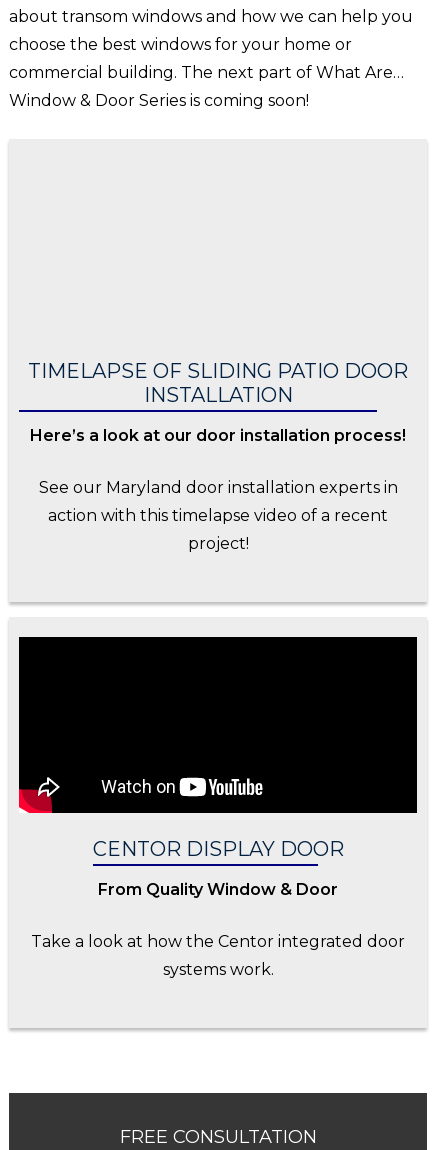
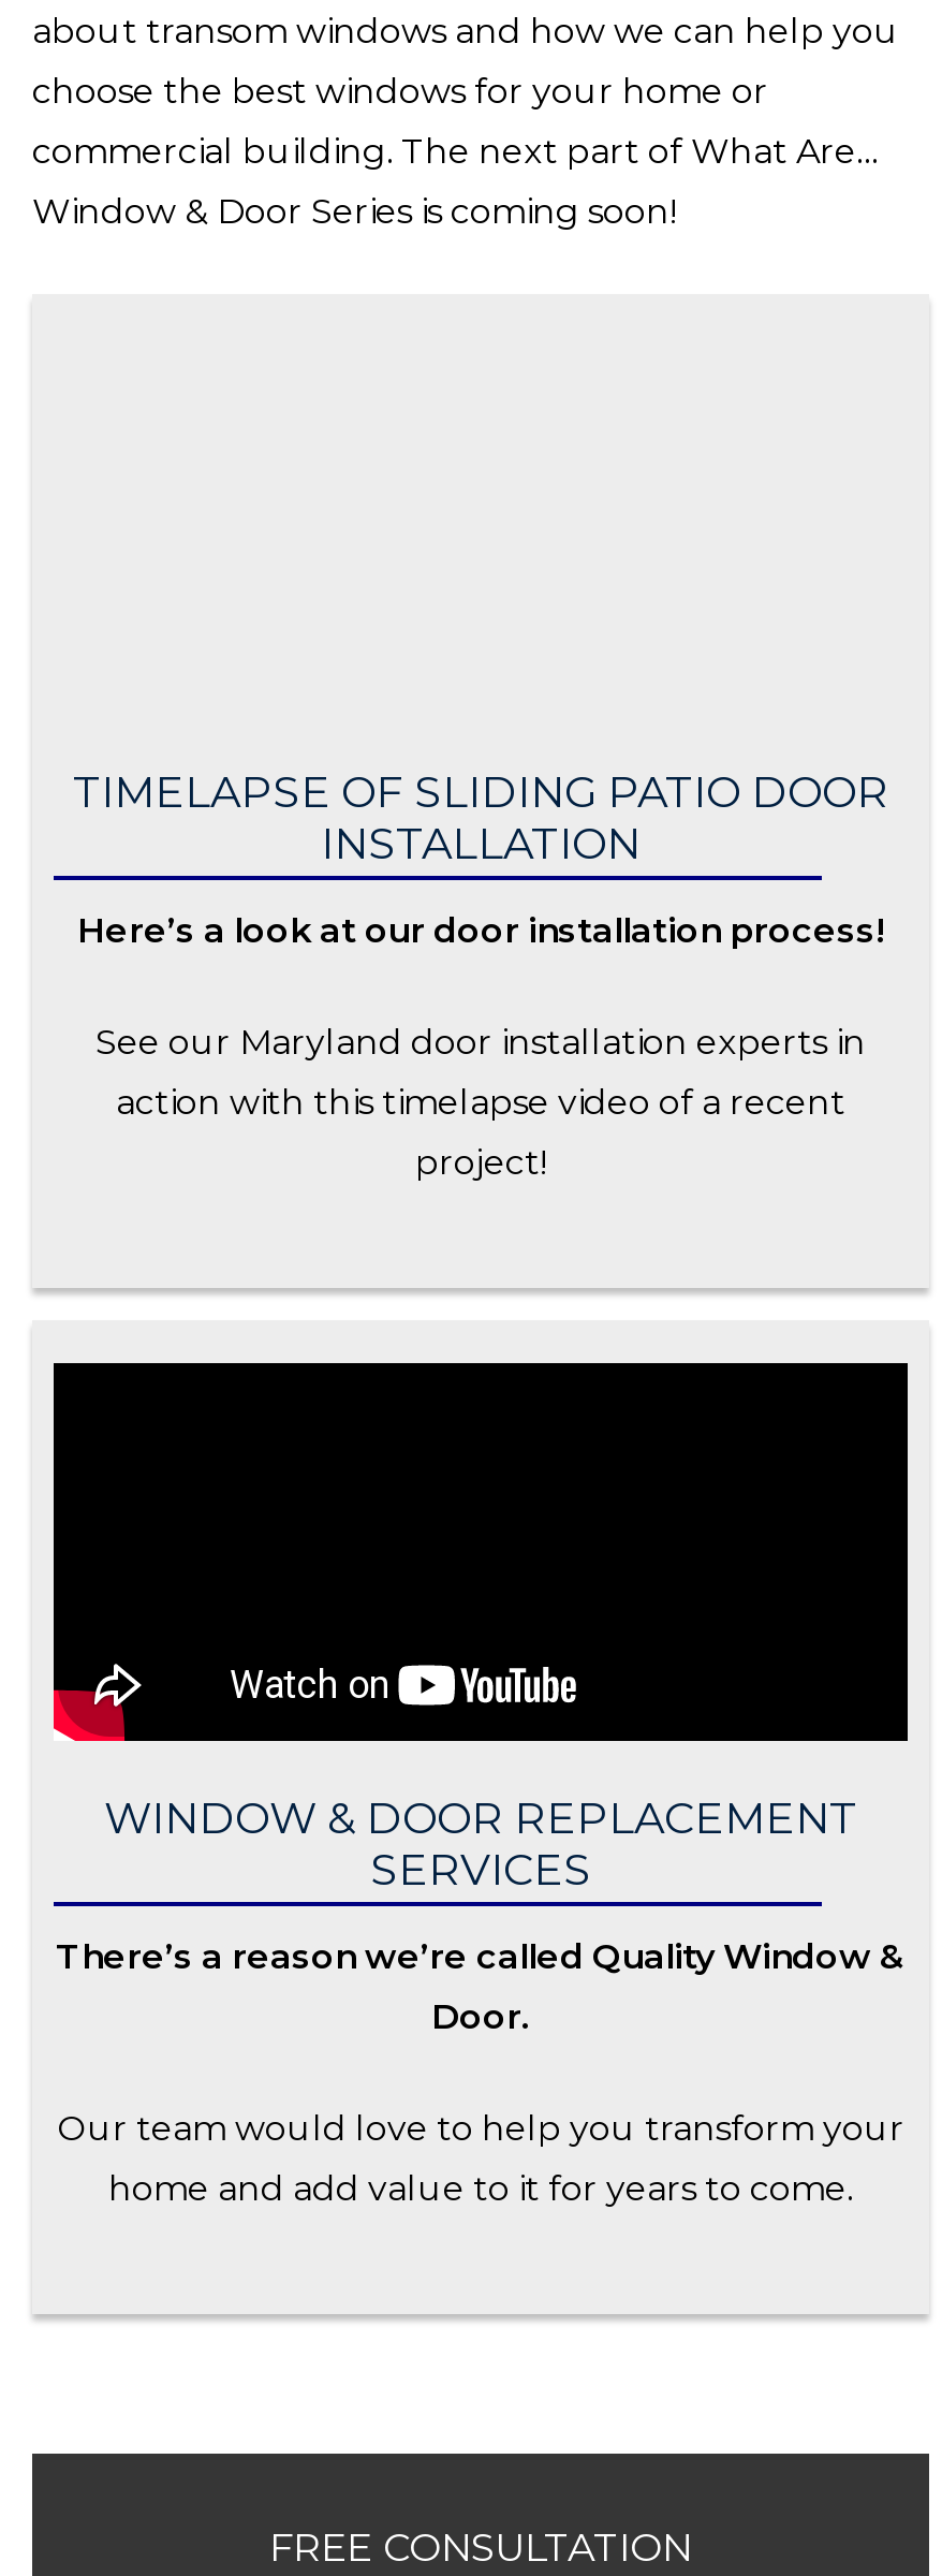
[31,837,405,979] CENTOR DISPLAY DOOR | From Quality Window & Door | Take a look at how the Centor integrated door | systems work. -> [56,1792,906,2209] WINDOW & DOOR REPLACEMENT | SERVICES | There’s a reason we’re called Quality Window & | Door. | Our team would love to help you transform your | home and add value to it for years to come.

